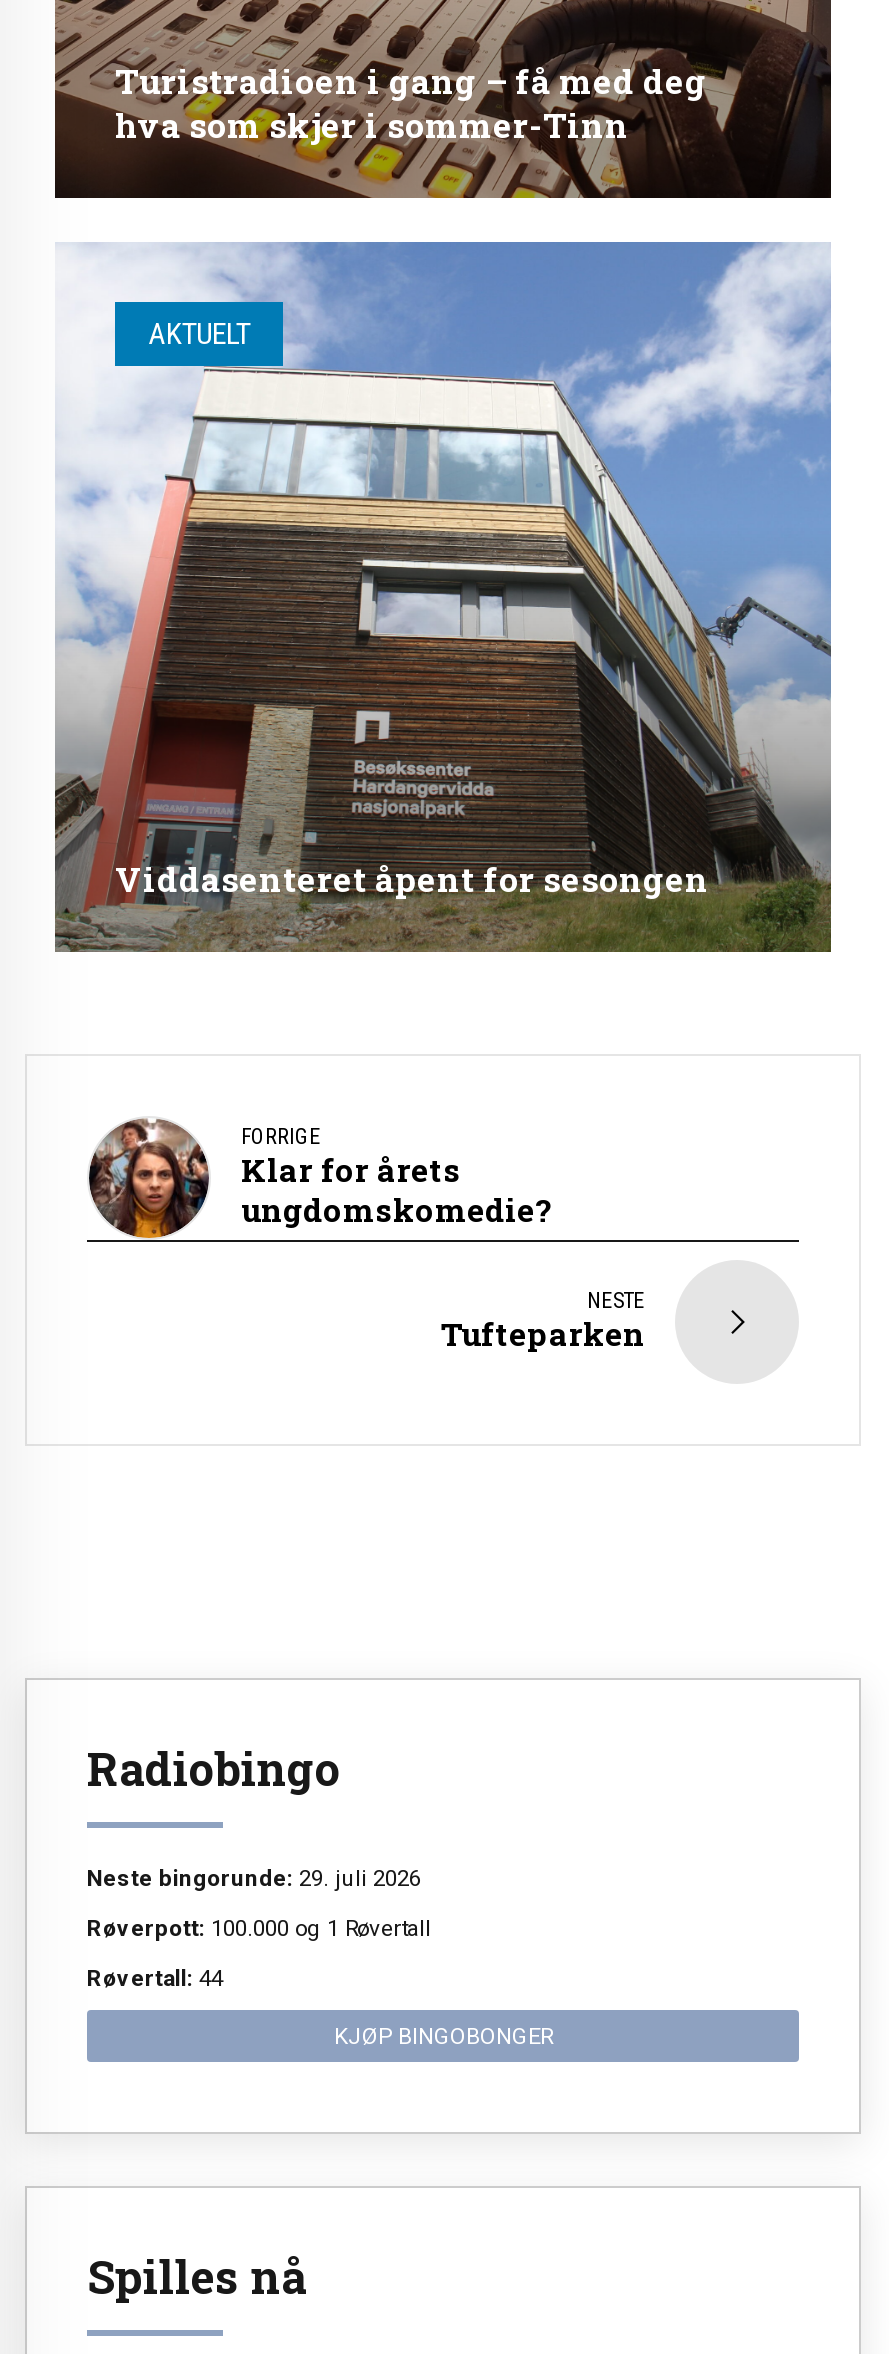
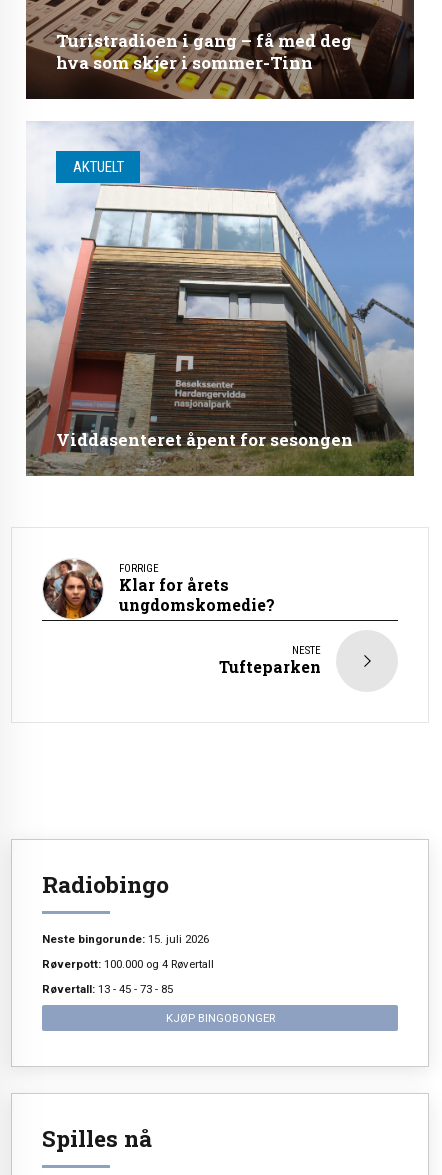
[87,1863,421,1891] Neste bingorunde: 29. juli 2026 -> [42,931,209,945] Neste bingorunde: 15. juli 2026
[87,1913,431,1941] Røverpott: 100.000 og 1 Røvertall -> [42,957,214,971] Røverpott: 100.000 og 4 Røvertall
[87,1963,223,1991] Røvertall: 44 -> [42,982,173,996] Røvertall: 13 - 45 - 73 - 85

